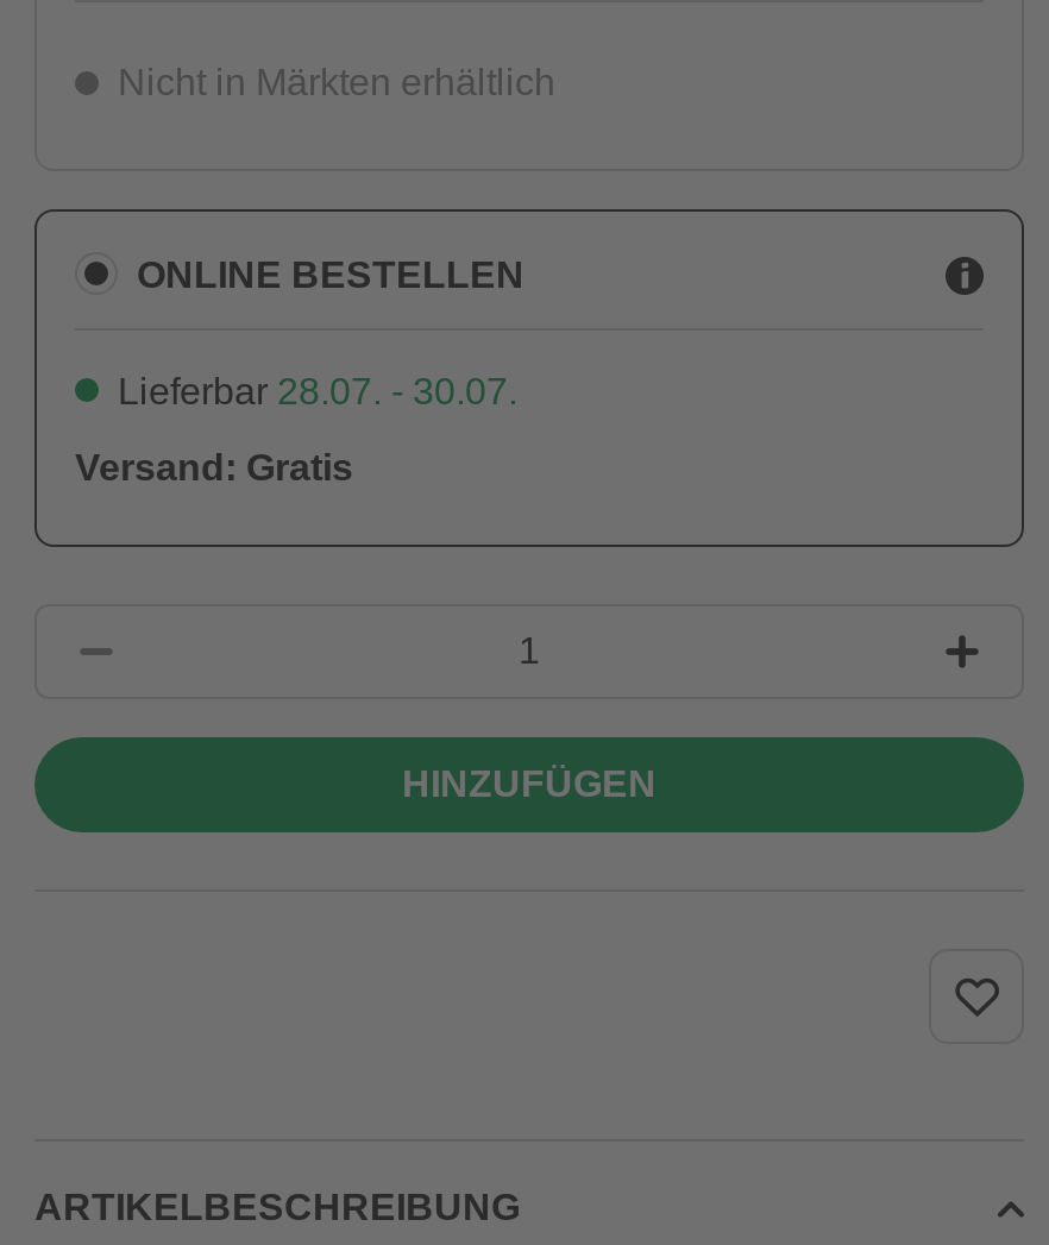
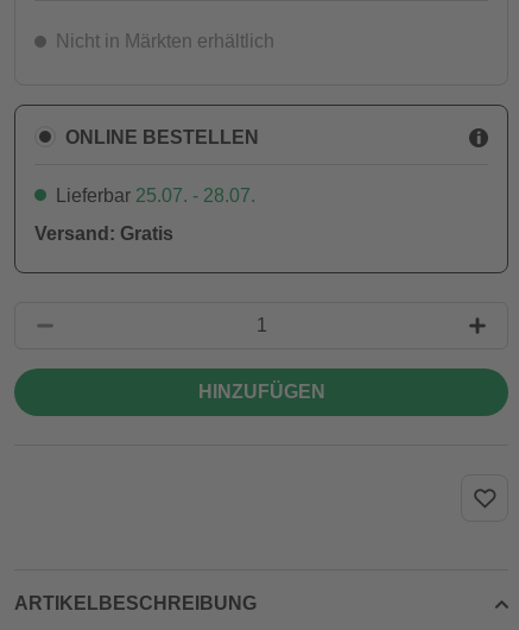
[118,371,517,411] Lieferbar 28.07. - 30.07. -> [56,185,255,206] Lieferbar 25.07. - 28.07.

